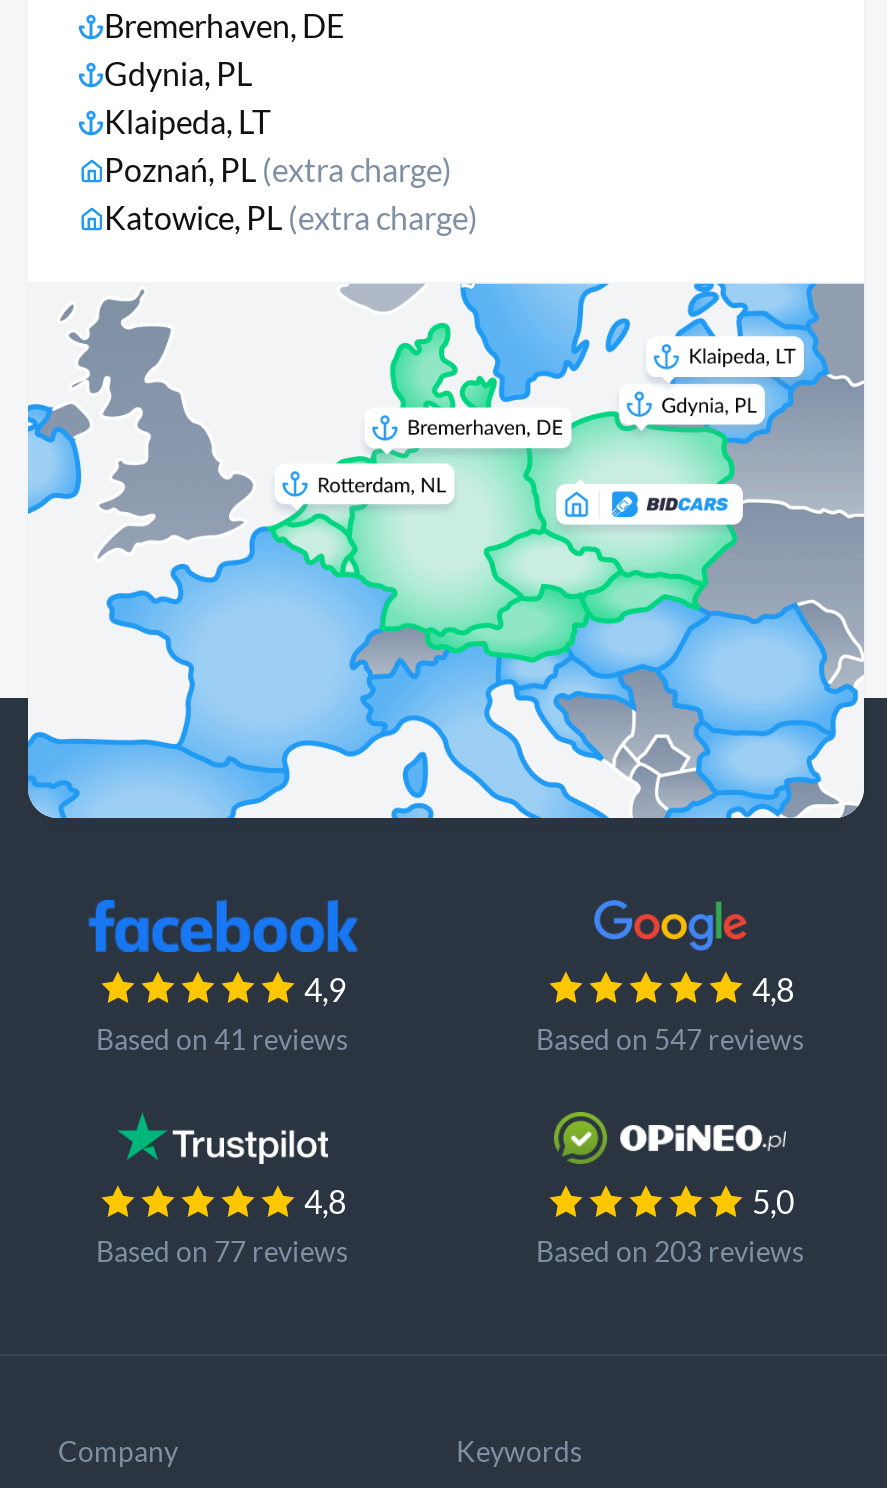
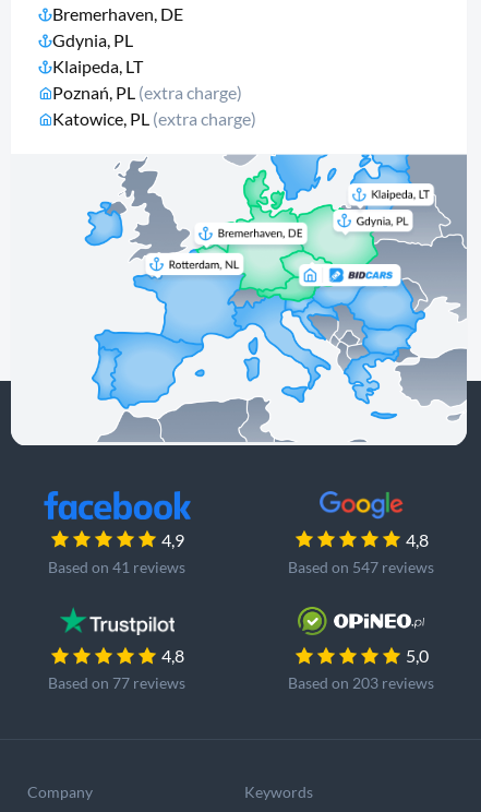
[26,282,864,820] [image] -> [10,154,468,446] [image]

